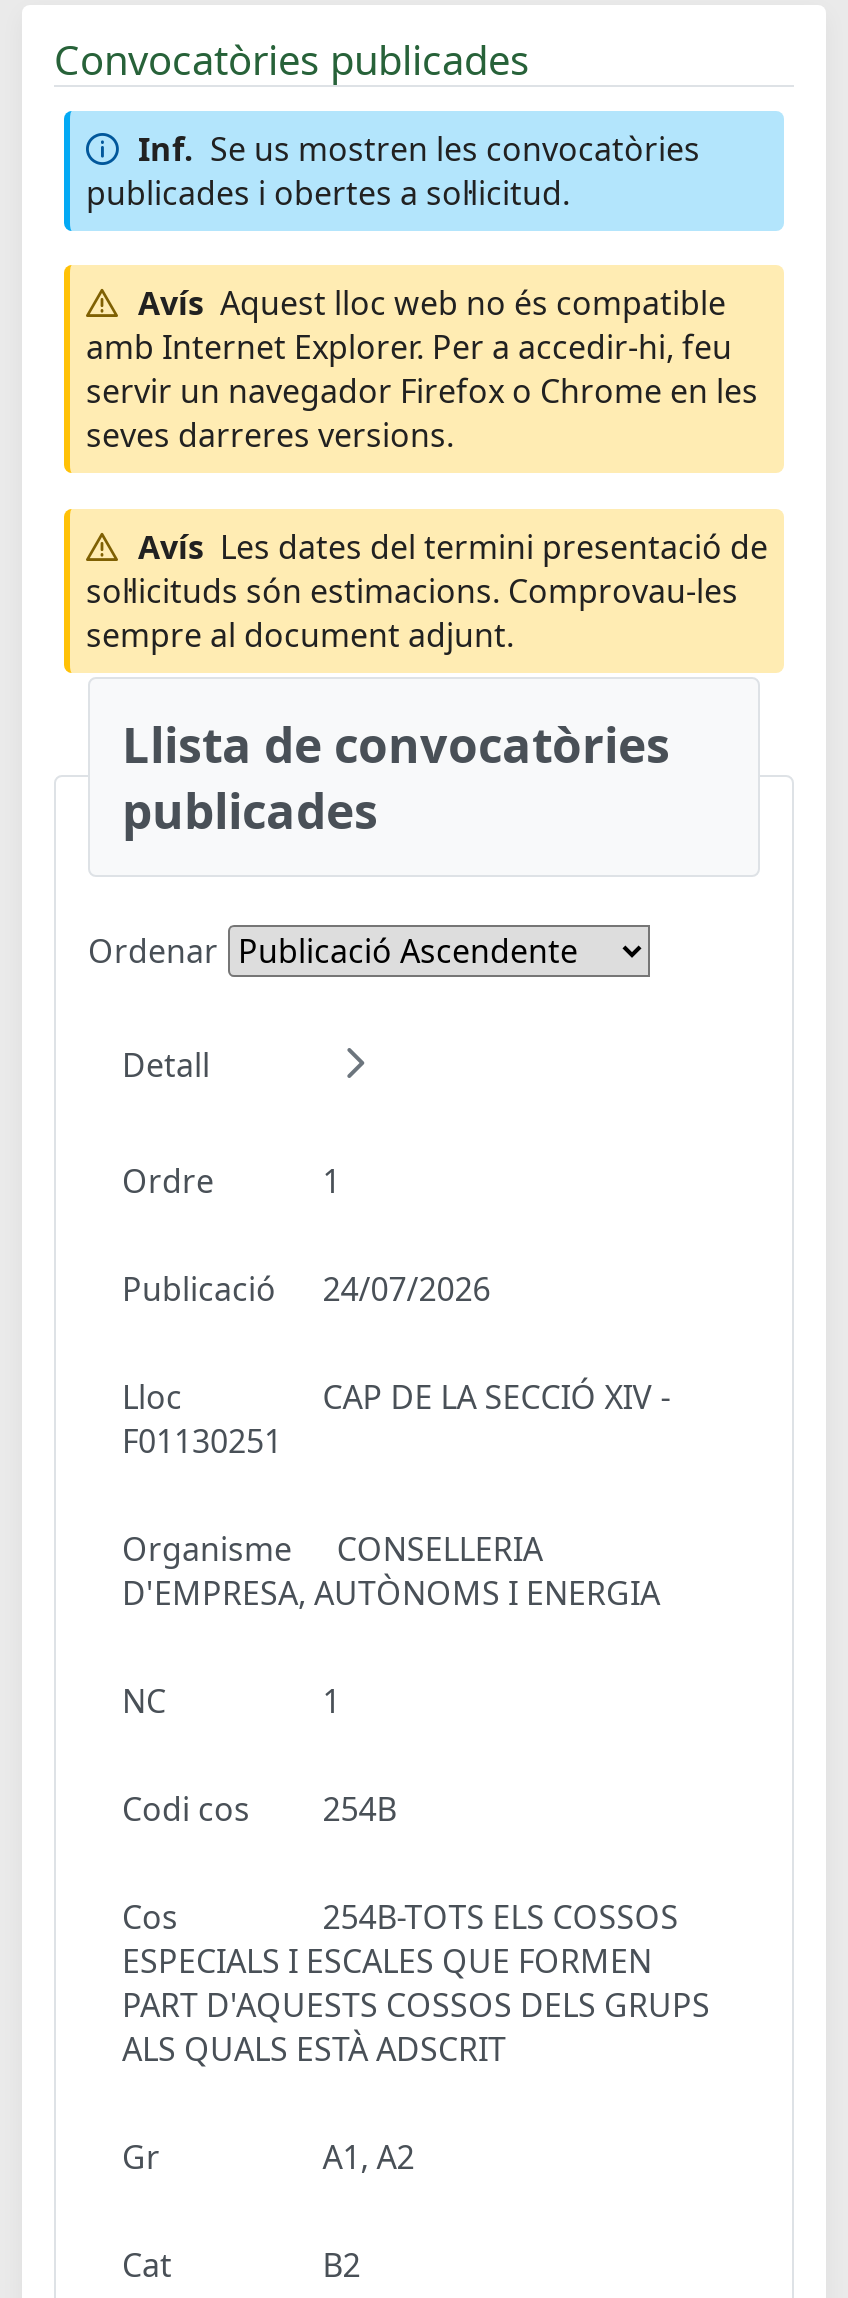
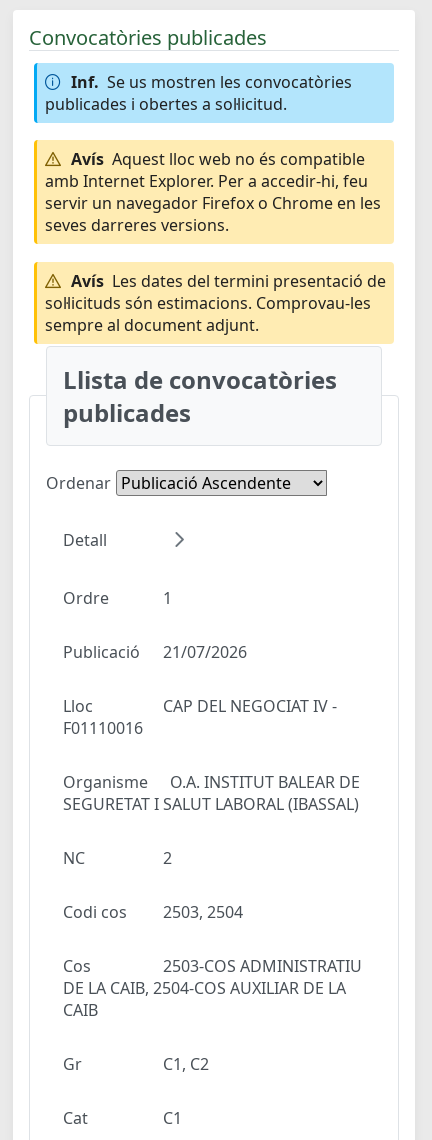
[122,1266,490,1310] Publicació 24/07/2026 -> [63,641,247,663] Publicació 21/07/2026
[122,1374,670,1462] CAP DE LA SECCIÓ XIV - | F01130251 -> [63,695,337,739] CAP DEL NEGOCIAT IV - | F01110016
[122,1526,660,1614] CONSELLERIA | D'EMPRESA, AUTÒNOMS I ENERGIA -> [63,771,360,815] O.A. INSTITUT BALEAR DE | SEGURETAT I SALUT LABORAL (IBASSAL)
[322,1678,340,1722] 1 -> [163,847,172,869] 2
[122,1786,396,1830] Codi cos 254B -> [63,901,243,923] Codi cos 2503, 2504
[122,1894,710,2070] 254B-TOTS ELS COSSOS | ESPECIALS I ESCALES QUE FORMEN | PART D'AQUESTS COSSOS DELS GRUPS | ALS QUALS ESTÀ ADSCRIT -> [63,955,362,1021] 2503-COS ADMINISTRATIU | DE LA CAIB, 2504-COS AUXILIAR DE LA | CAIB
[322,2134,414,2178] A1, A2 -> [163,1053,209,1075] C1, C2
[322,2242,360,2286] B2 -> [163,1107,182,1129] C1

